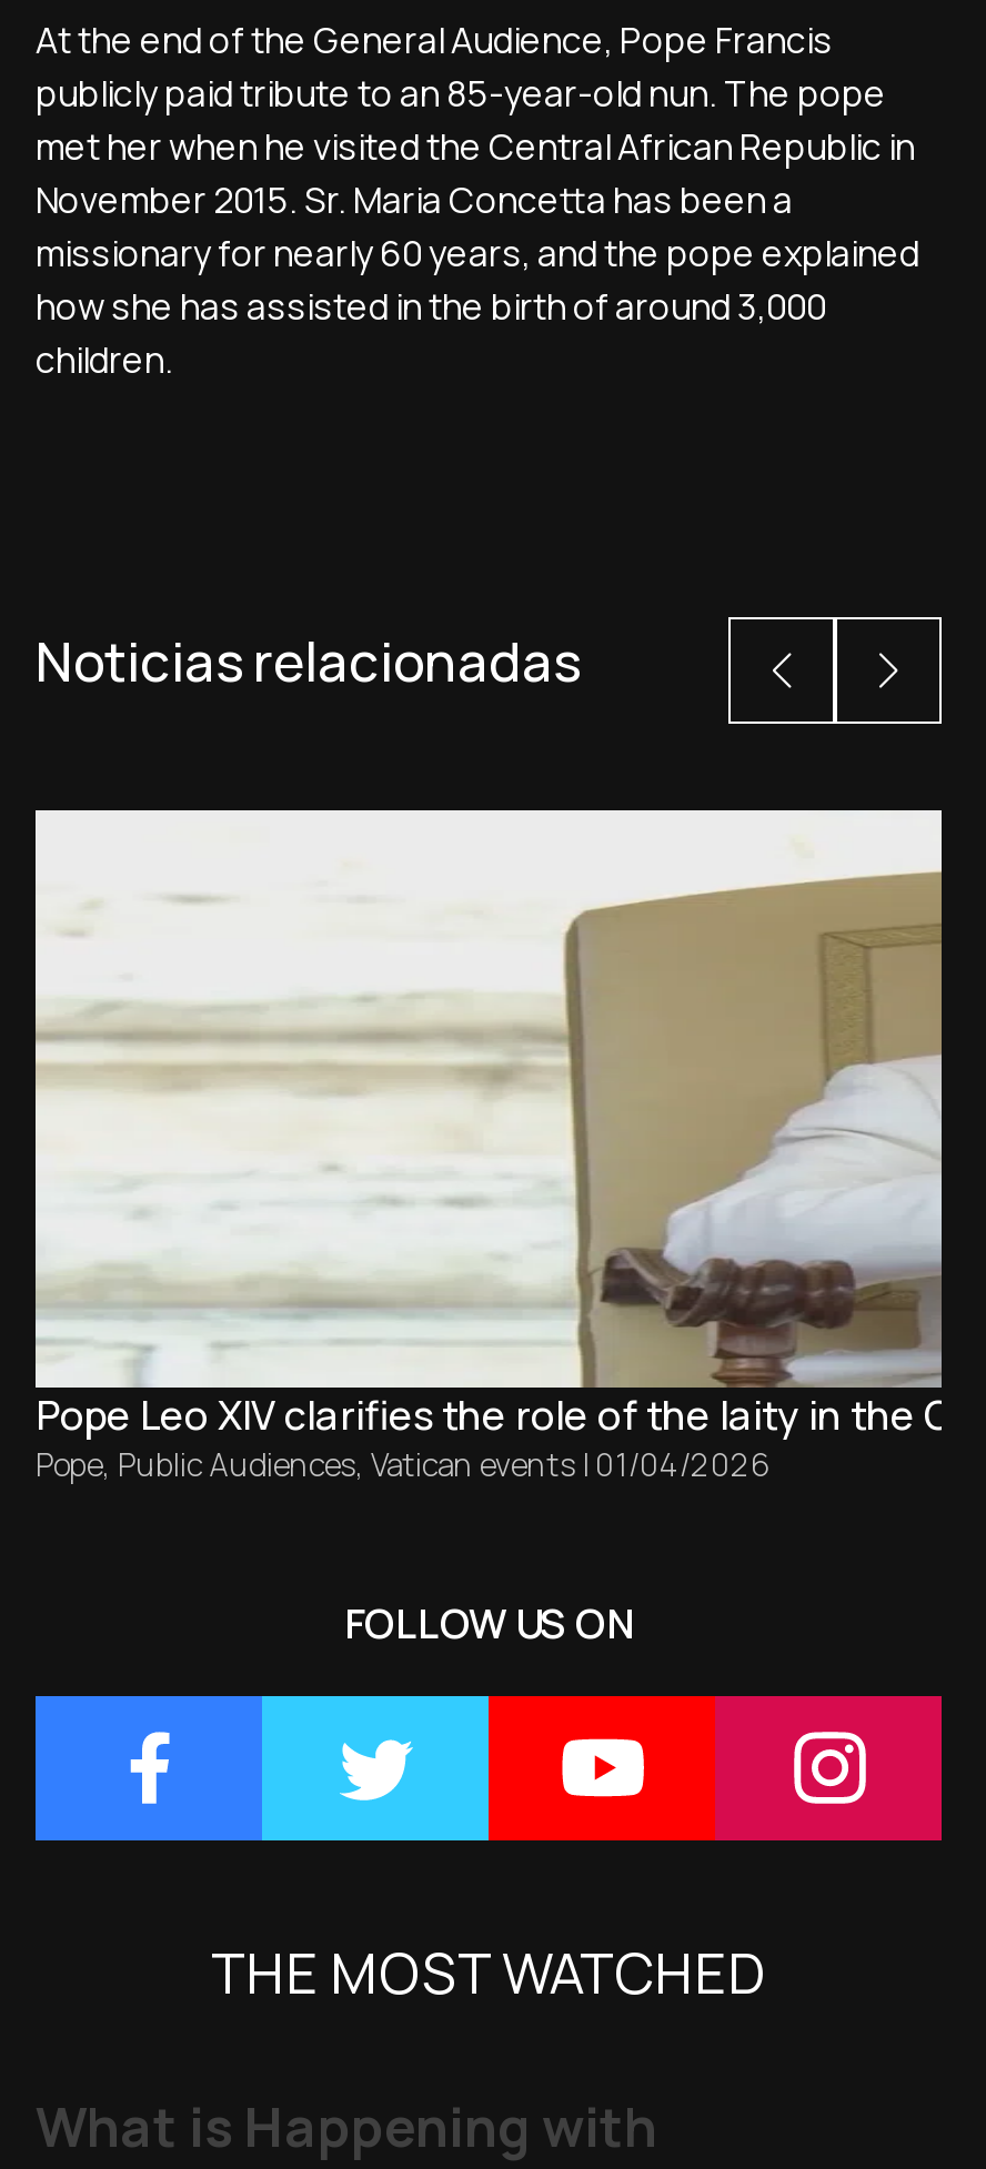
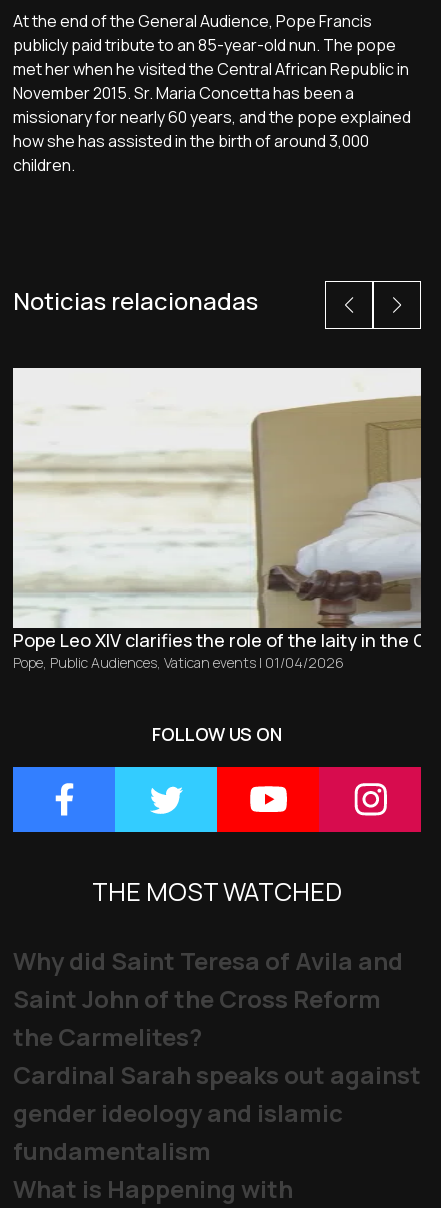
none -> [13,944,421,1167] Why did Saint Teresa of Avila and | Saint John of the Cross Reform | the Carmelites? | Cardinal Sarah speaks out against | gender ideology and islamic | fundamentalism

